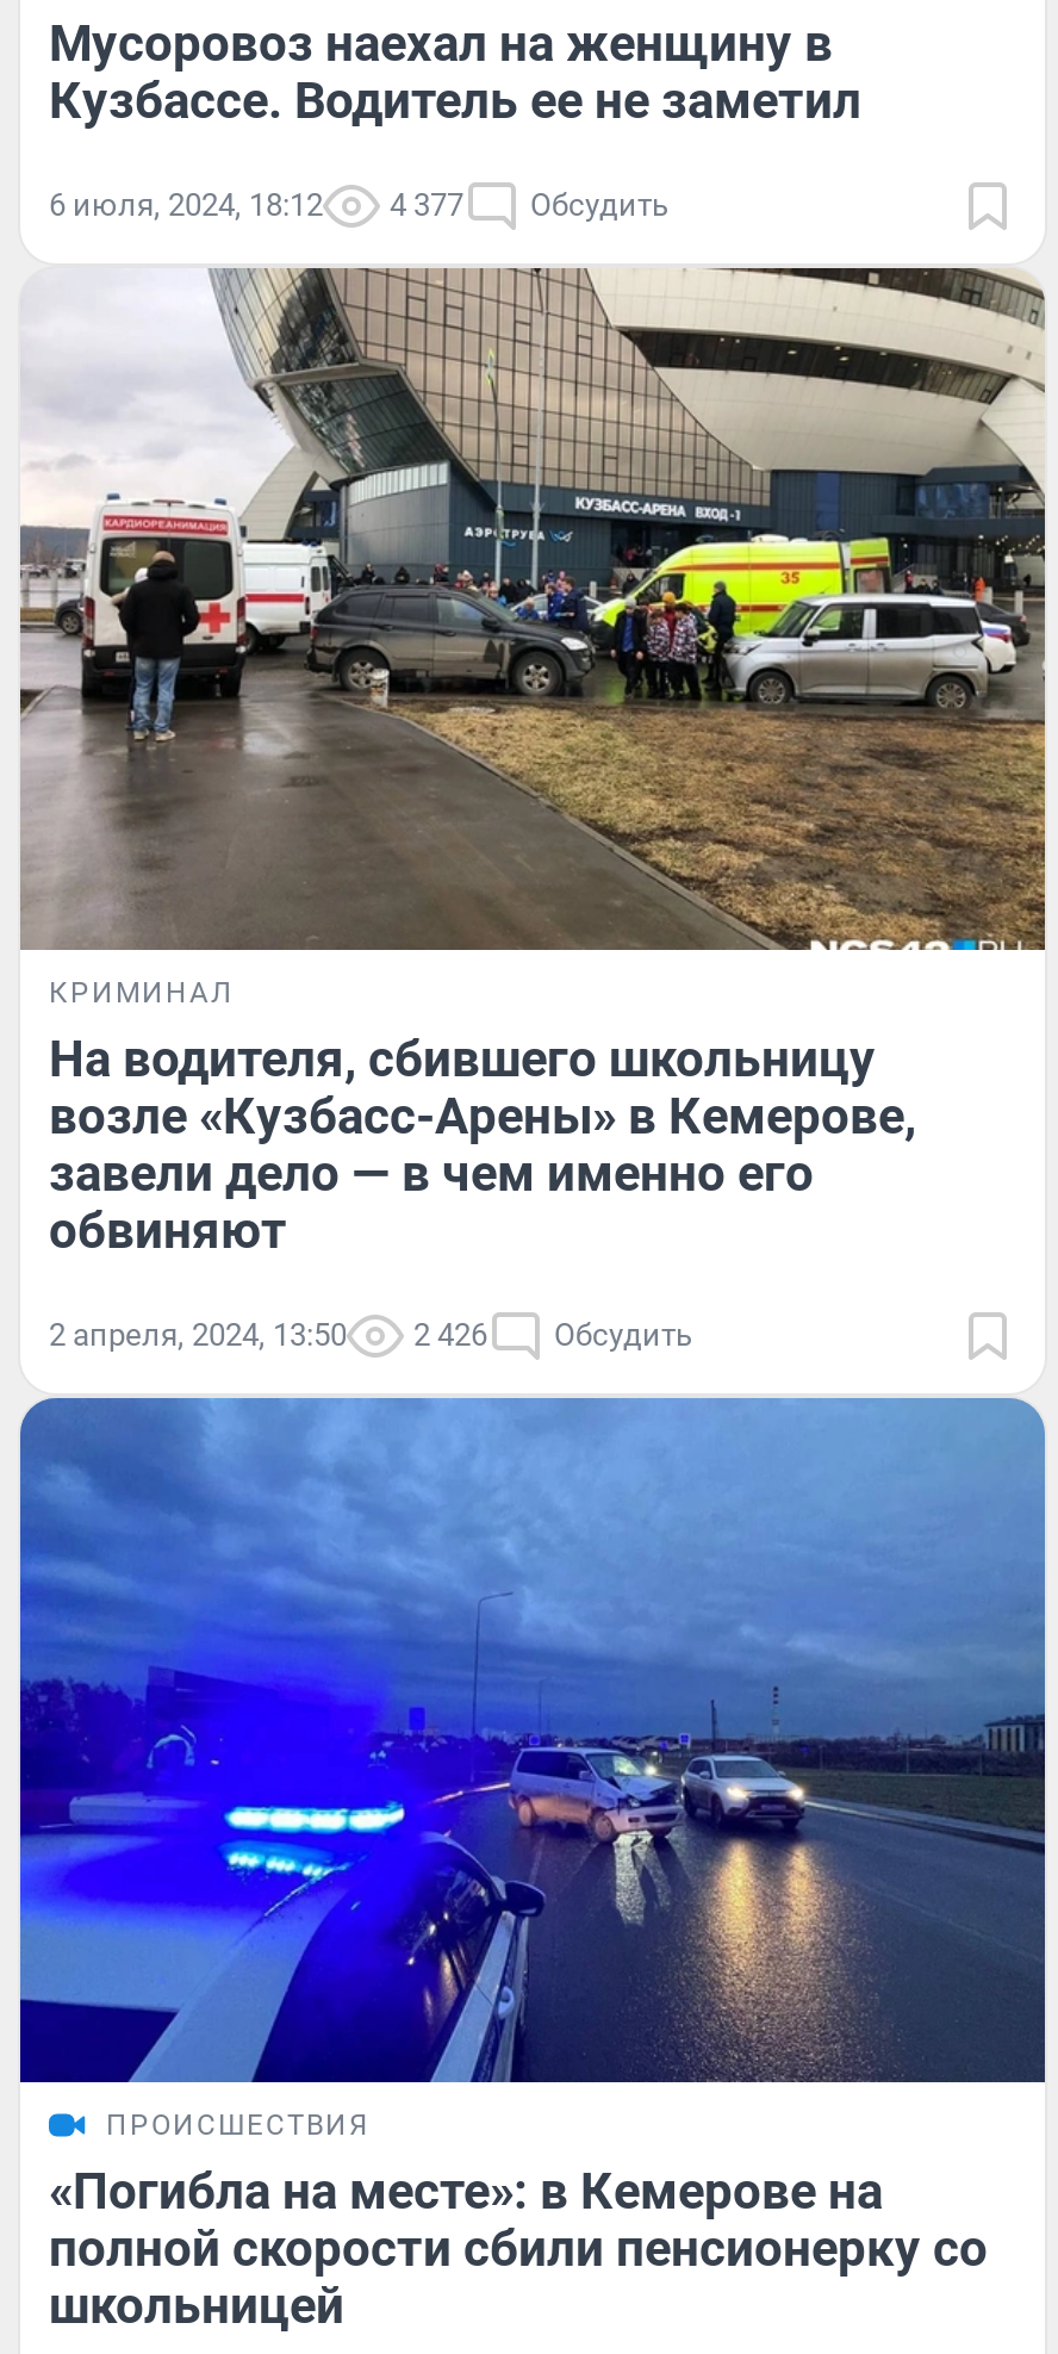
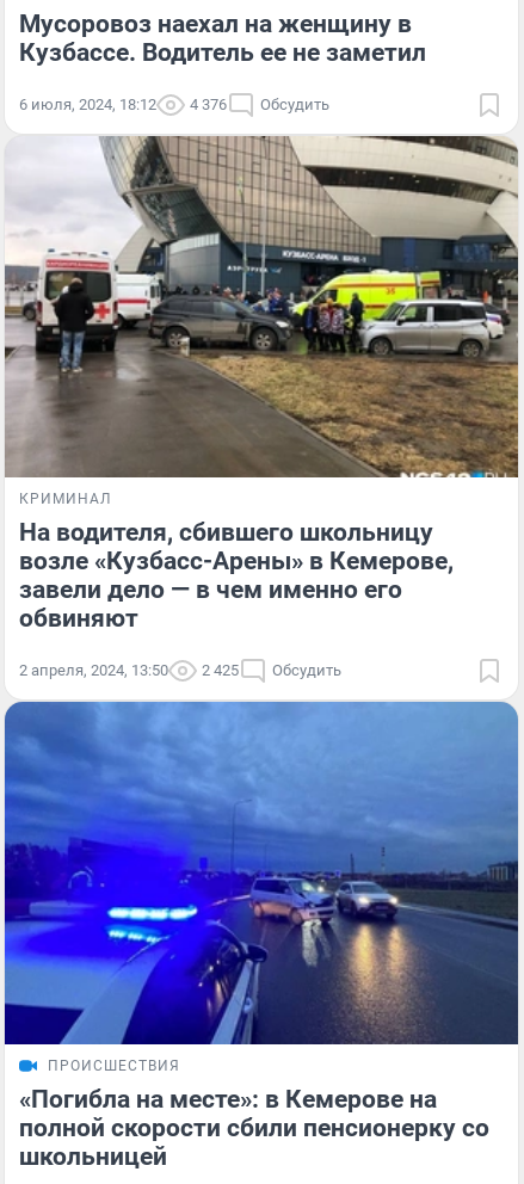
[390,186,463,222] 4 377 -> [190,95,227,113] 4 376
[49,1318,692,1353] 2 апреля, 2024, 13:50 2 426 Обсудить -> [19,661,341,679] 2 апреля, 2024, 13:50 2 425 Обсудить

